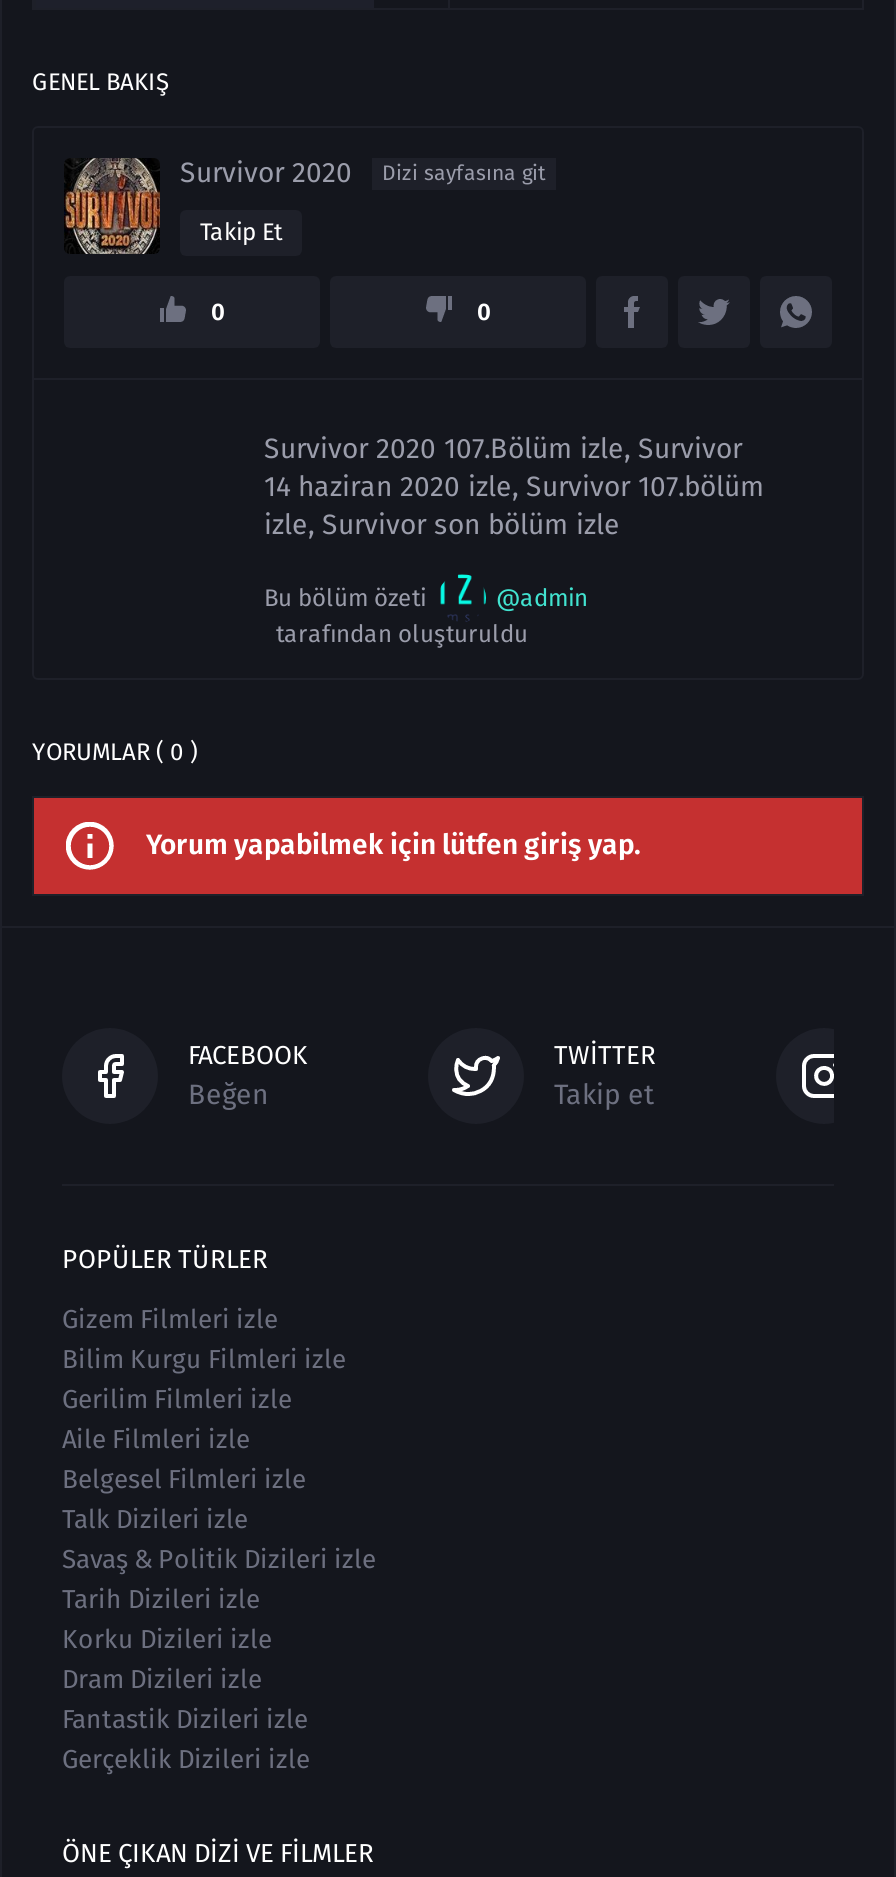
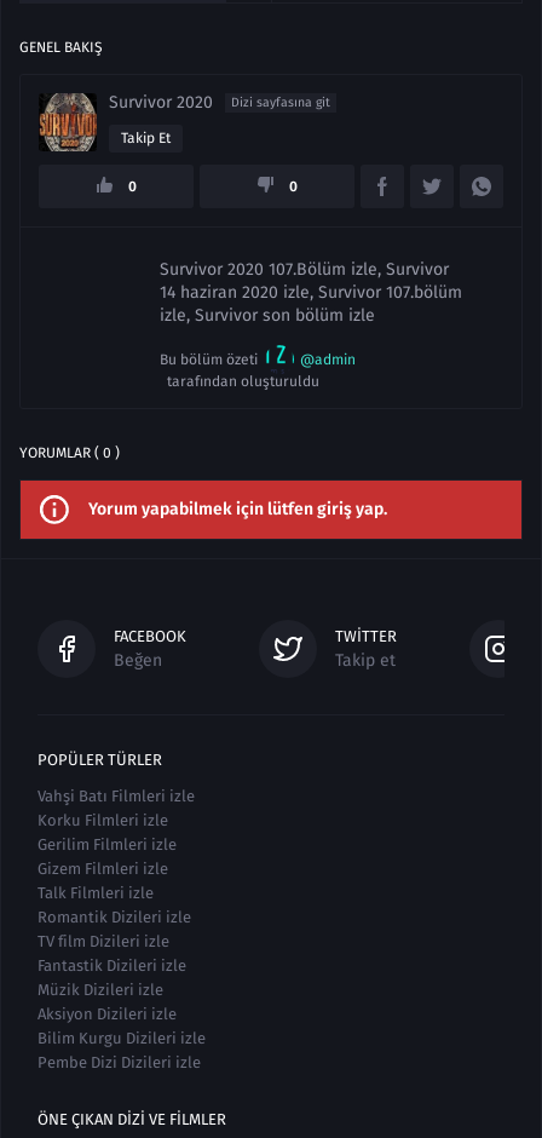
moved [62,1304,278,1334] -> [38,860,168,878]: Gizem Filmleri izle
[62,1344,346,1374] Bilim Kurgu Filmleri izle -> [38,787,195,829] Vahşi Batı Filmleri izle | Korku Filmleri izle
[62,1424,376,1694] Aile Filmleri izle | Belgesel Filmleri izle | Talk Dizileri izle | Savaş & Politik Dizileri izle | Tarih Dizileri izle | Korku Dizileri izle | Dram Dizileri izle -> [38,884,191,950] Talk Filmleri izle | Romantik Dizileri izle | TV film Dizileri izle
moved [62,1704,308,1734] -> [38,956,186,975]: Fantastik Dizileri izle
[62,1744,310,1774] Gerçeklik Dizileri izle -> [38,981,206,1071] Müzik Dizileri izle | Aksiyon Dizileri izle | Bilim Kurgu Dizileri izle | Pembe Dizi Dizileri izle

